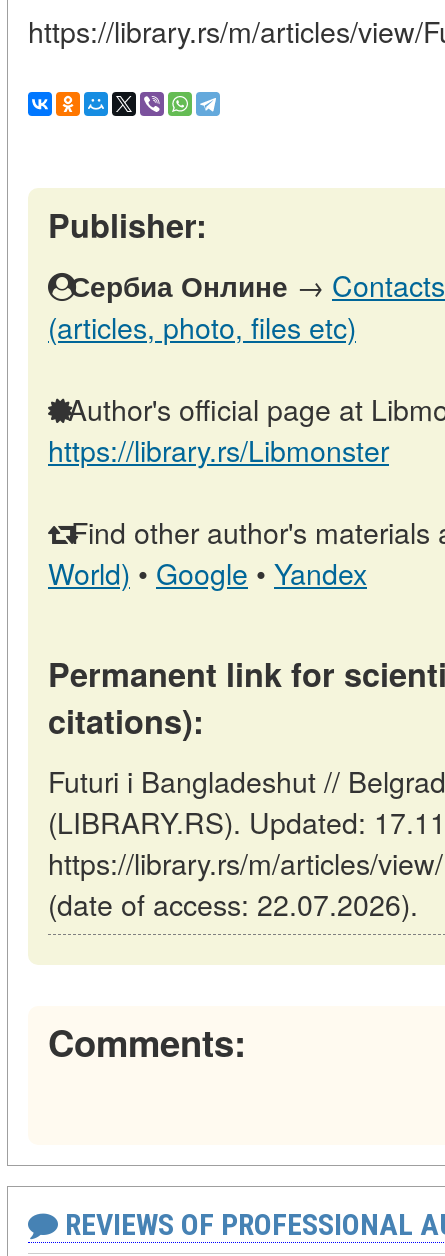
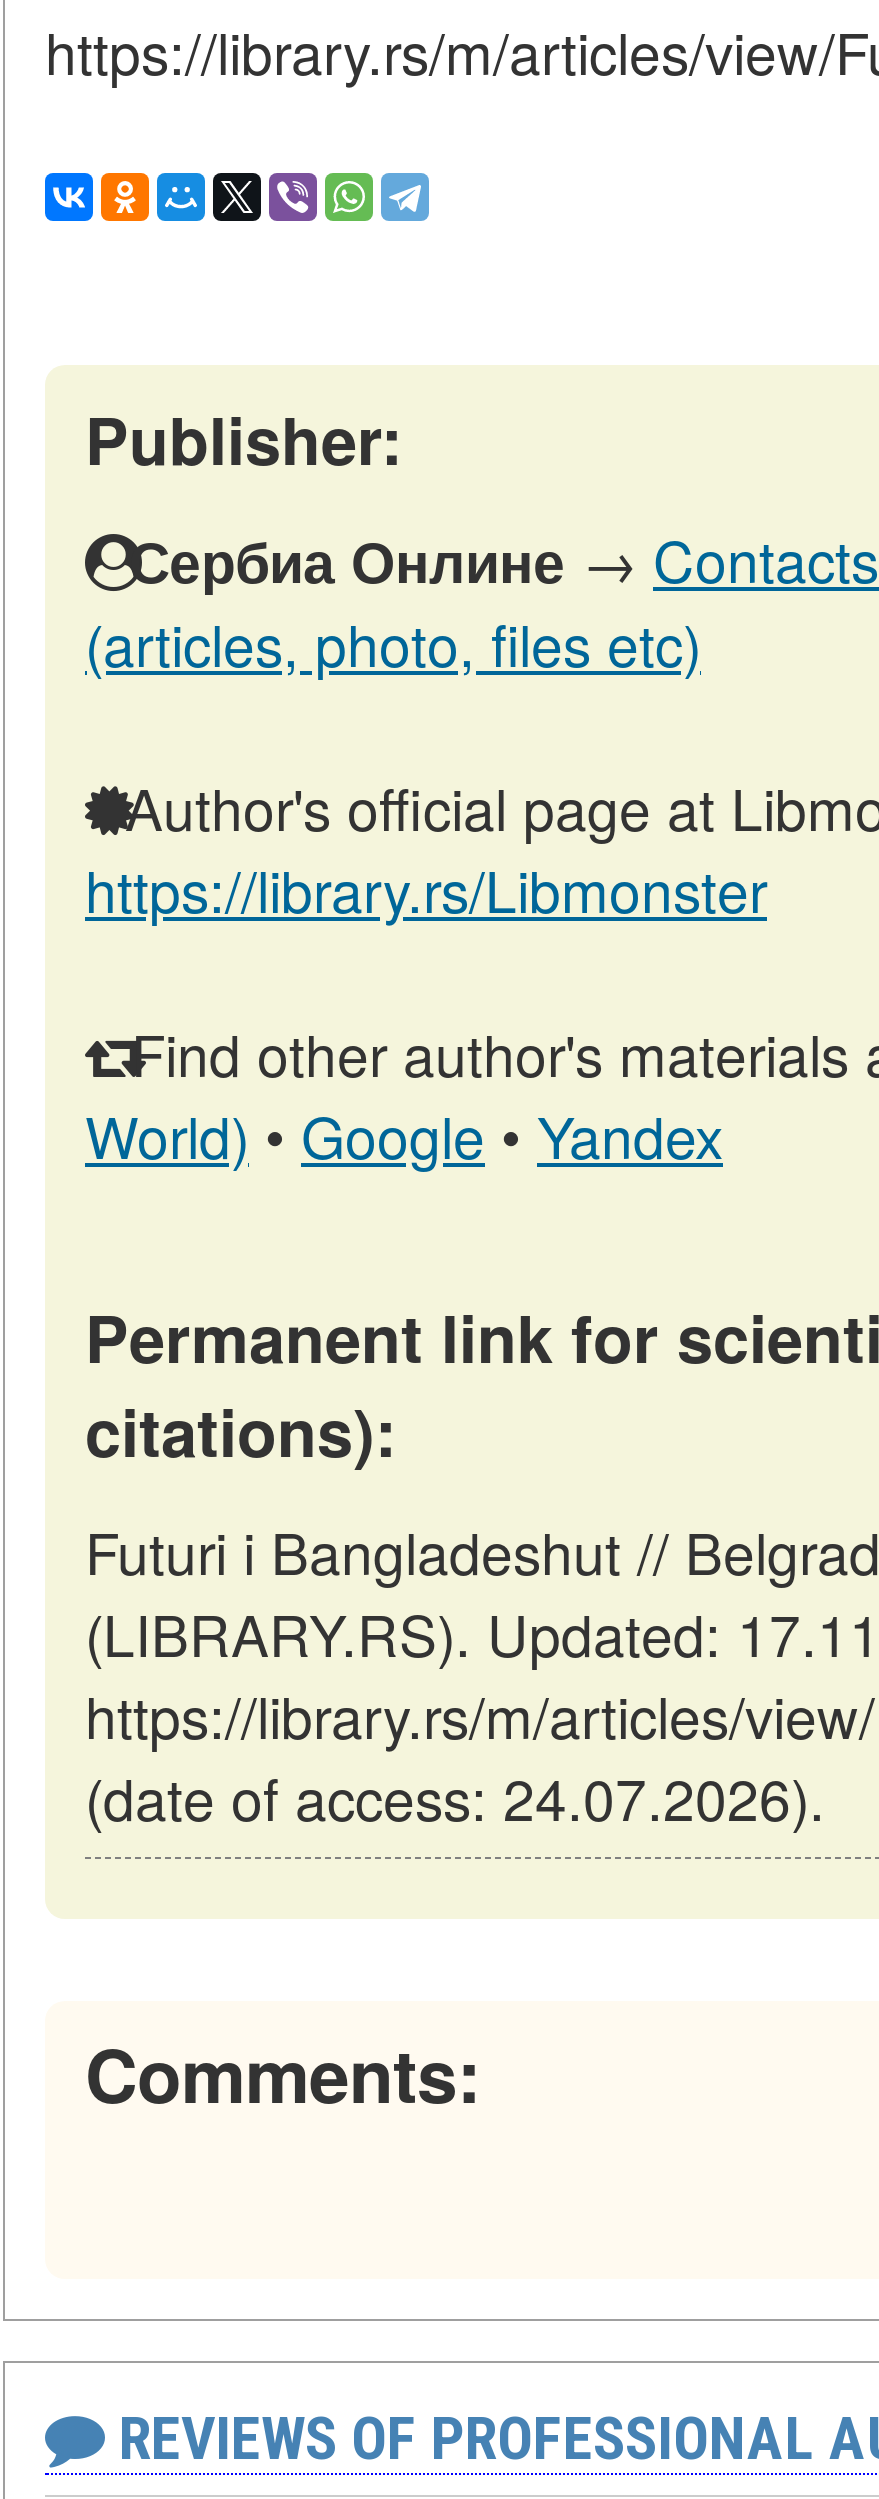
[48,883,418,924] (date of access: 22.07.2026). -> [85,1755,825,1837] (date of access: 24.07.2026).

